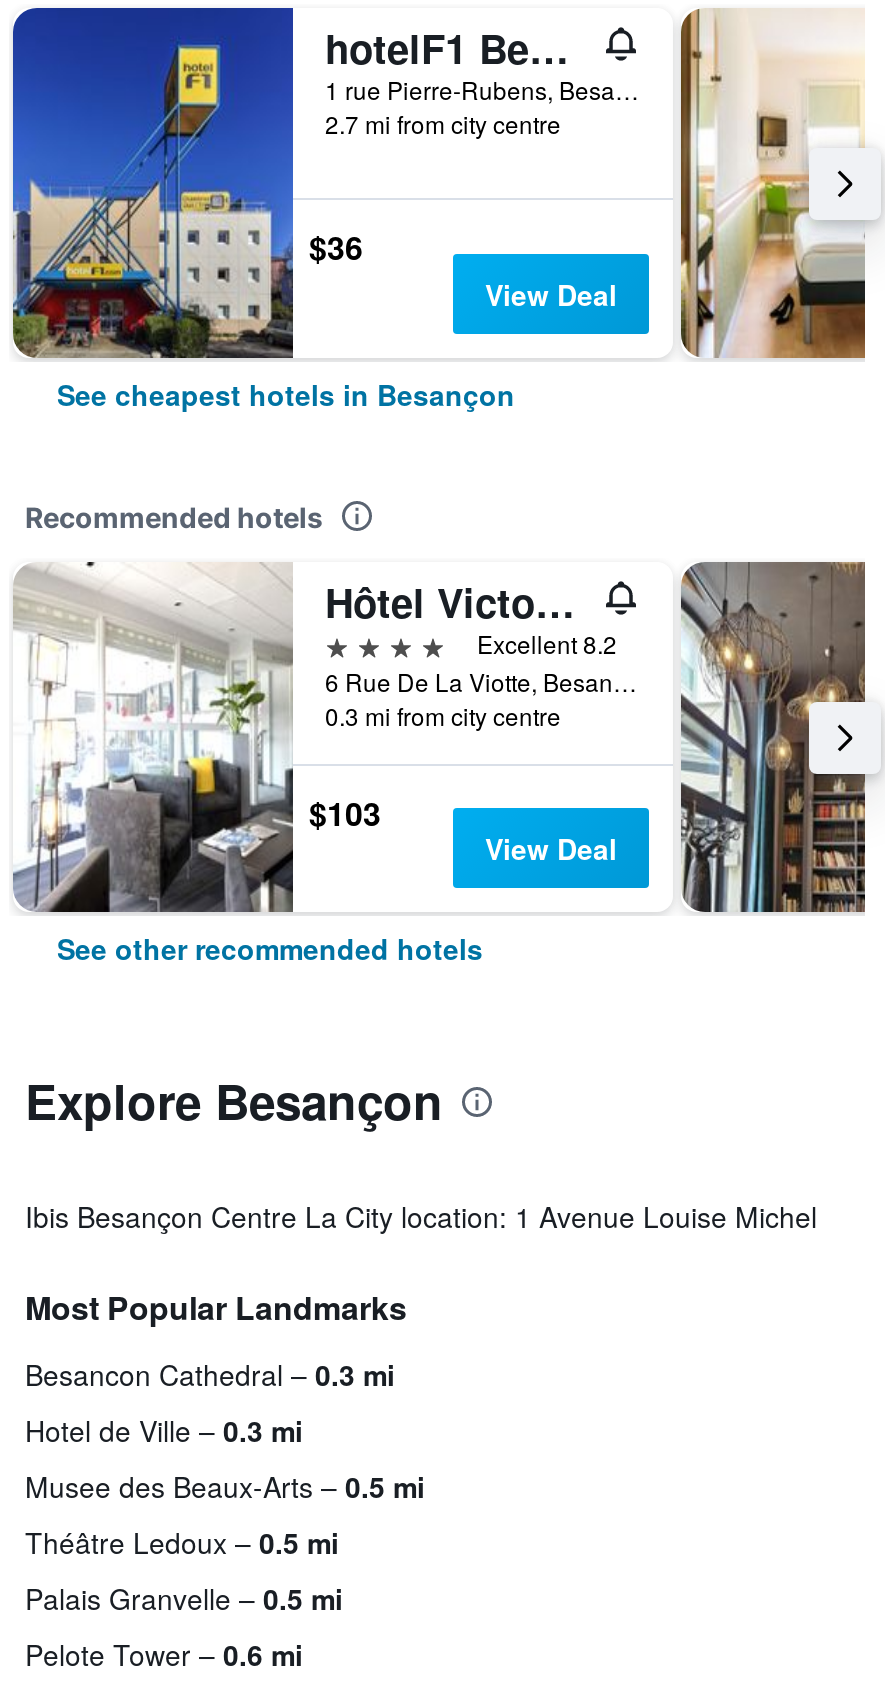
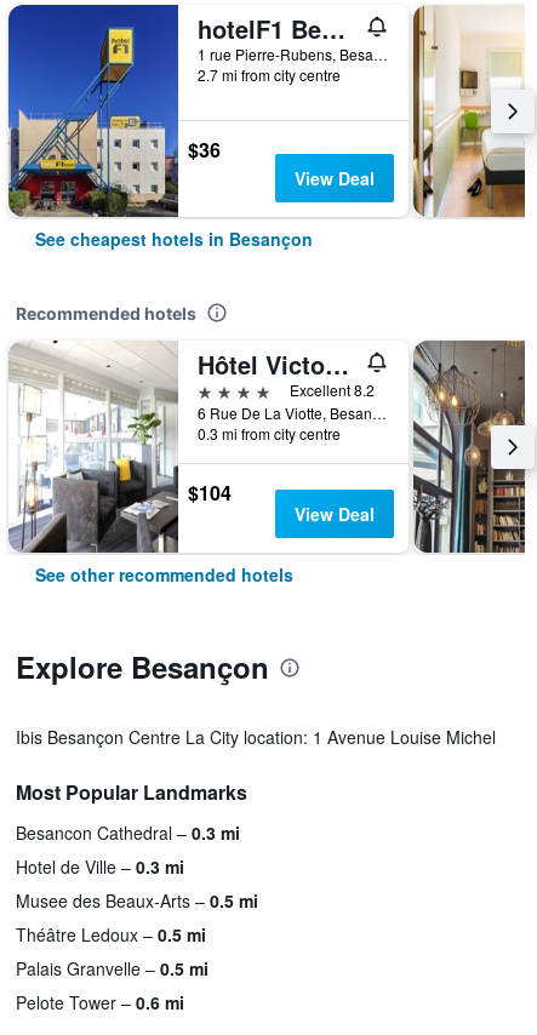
[309,791,381,837] $103 -> [188,479,232,507] $104

